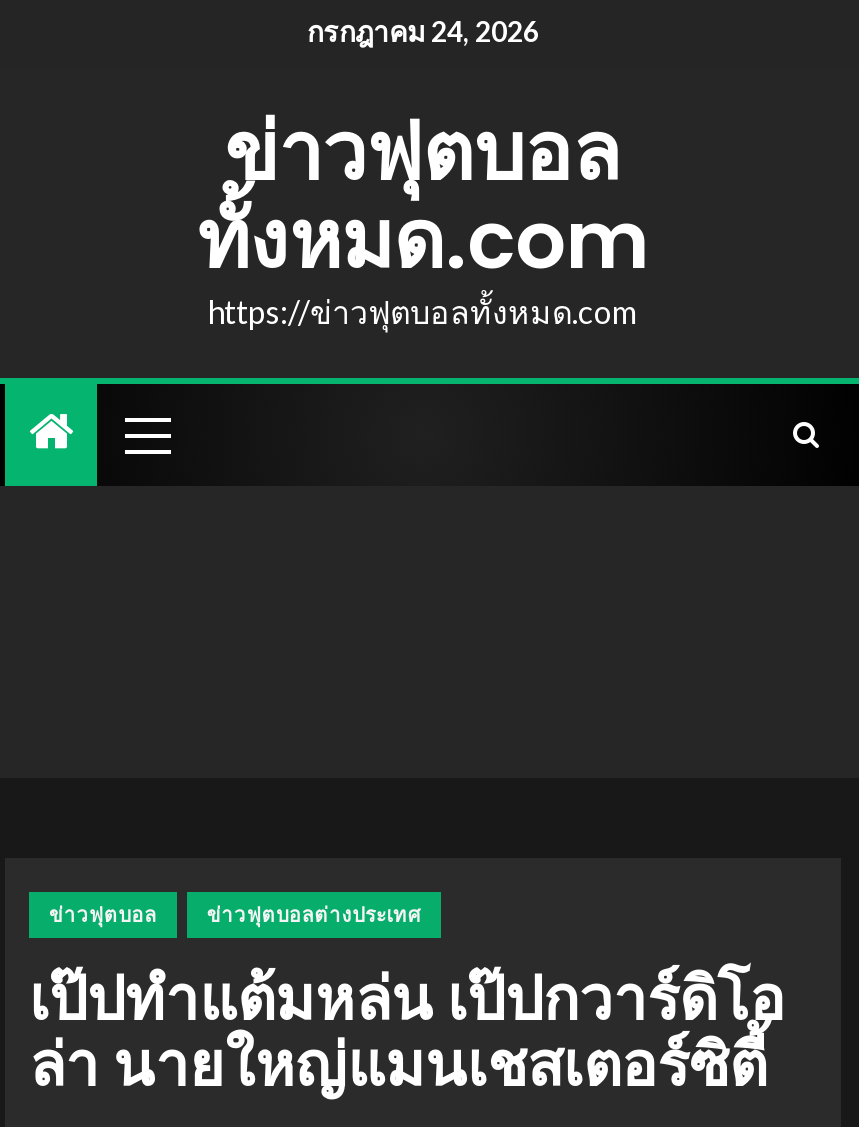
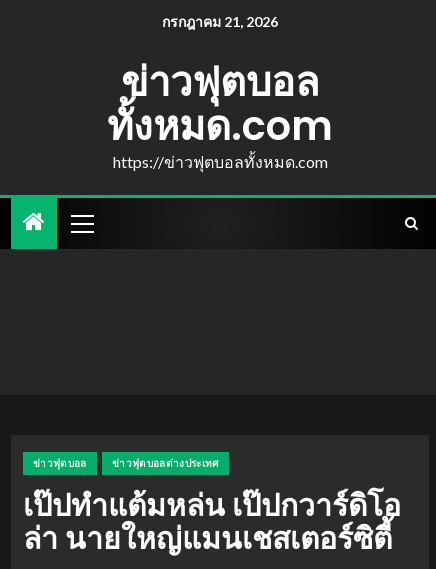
[307,14,539,48] กรกฎาคม 24, 2026 -> [162,13,278,30] กรกฎาคม 21, 2026

